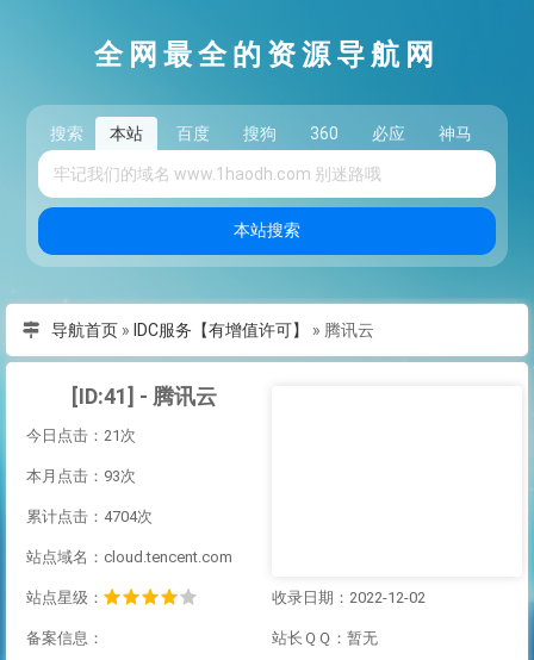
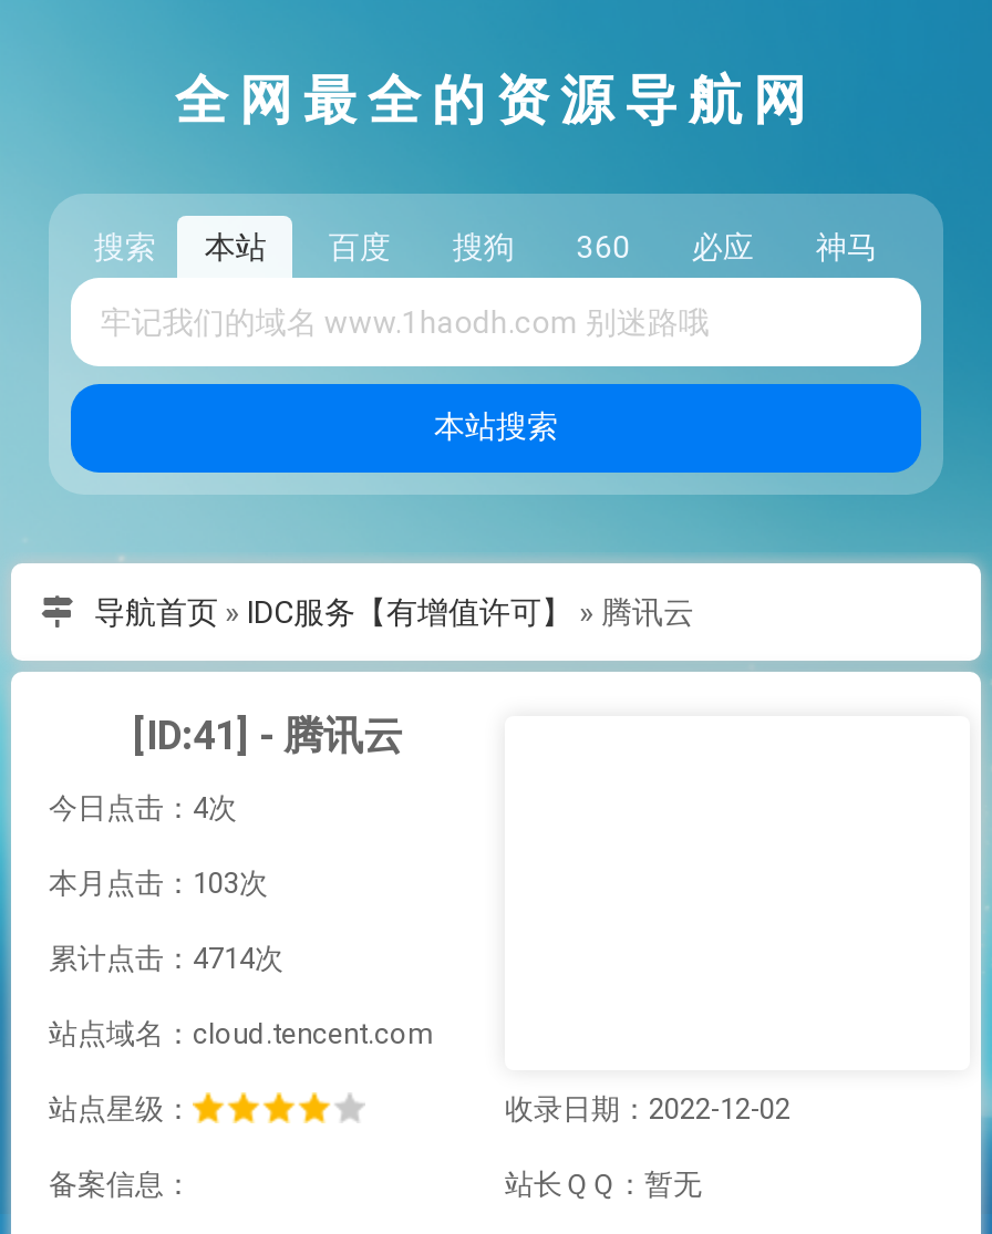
[26,426,136,444] 今日点击：21次 -> [49,791,237,825] 今日点击：4次
[26,467,136,485] 本月点击：93次 -> [49,867,268,900] 本月点击：103次
[26,508,153,525] 累计点击：4704次 -> [49,942,283,975] 累计点击：4714次

